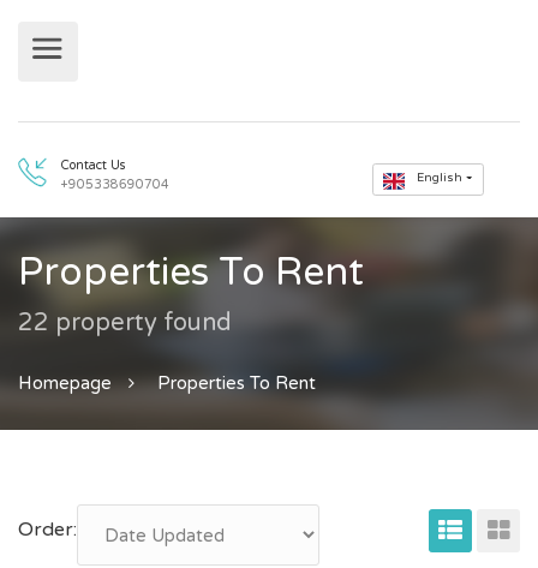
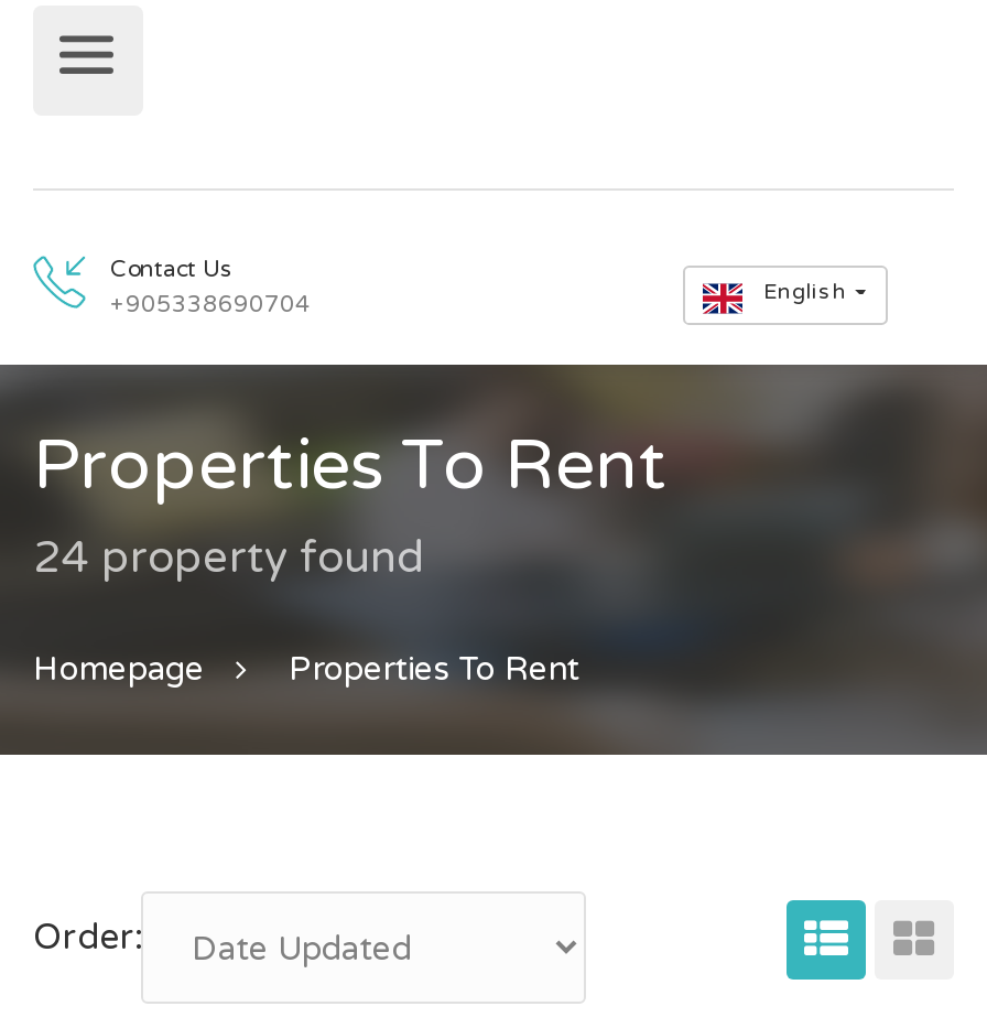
[18,308,232,337] 22 property found -> [33,532,425,584] 24 property found

